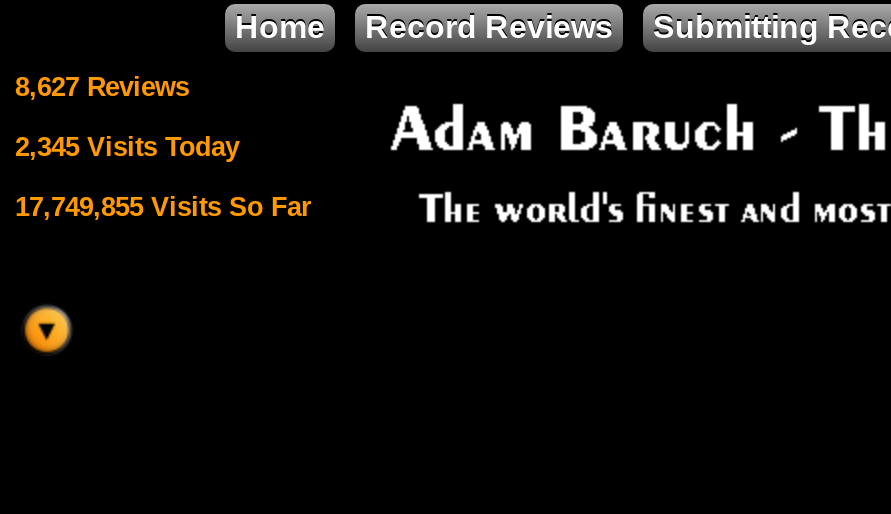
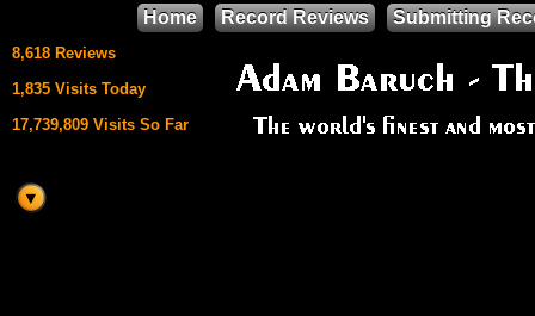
[15,72,189,102] 8,627 Reviews -> [12,44,116,62] 8,618 Reviews
[15,132,239,162] 2,345 Visits Today -> [12,80,146,98] 1,835 Visits Today
[15,192,311,222] 17,749,855 Visits So Far -> [12,116,189,134] 17,739,809 Visits So Far

